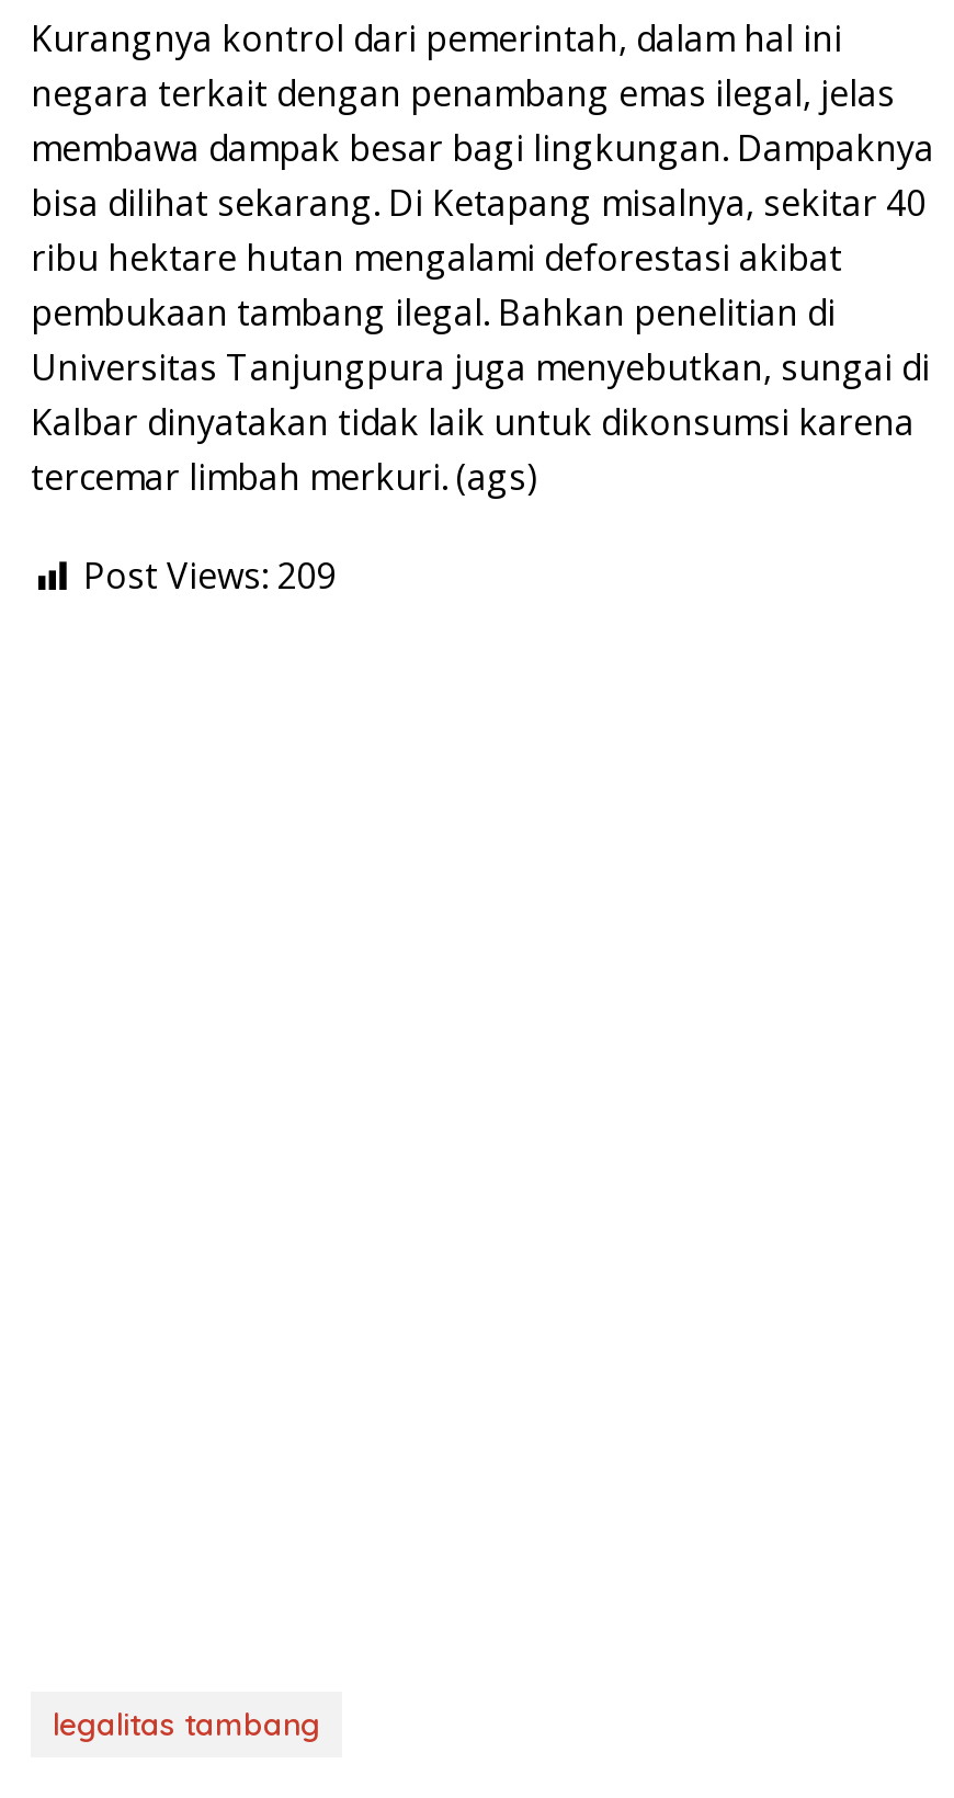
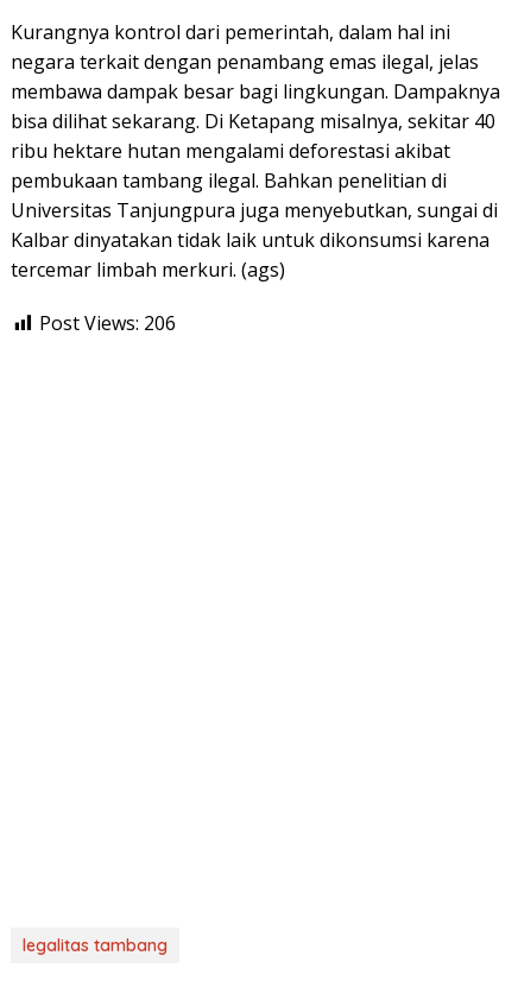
[83,551,336,600] Post Views: 209 -> [39,310,176,336] Post Views: 206

